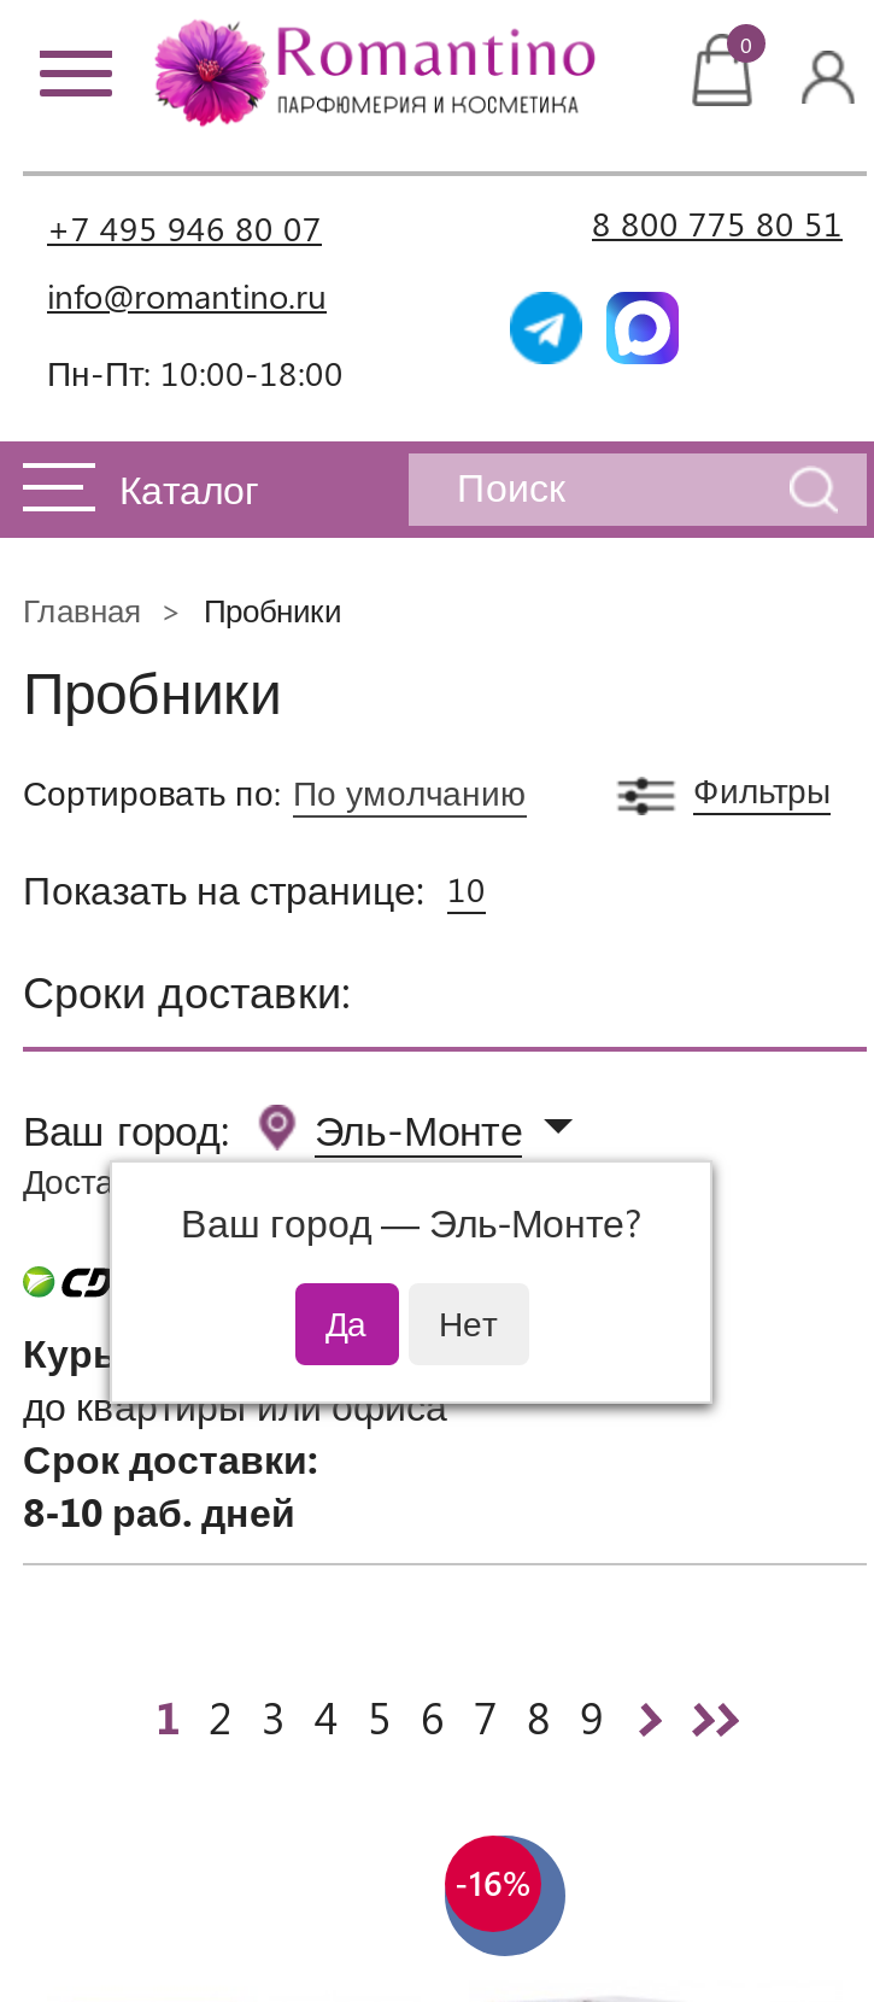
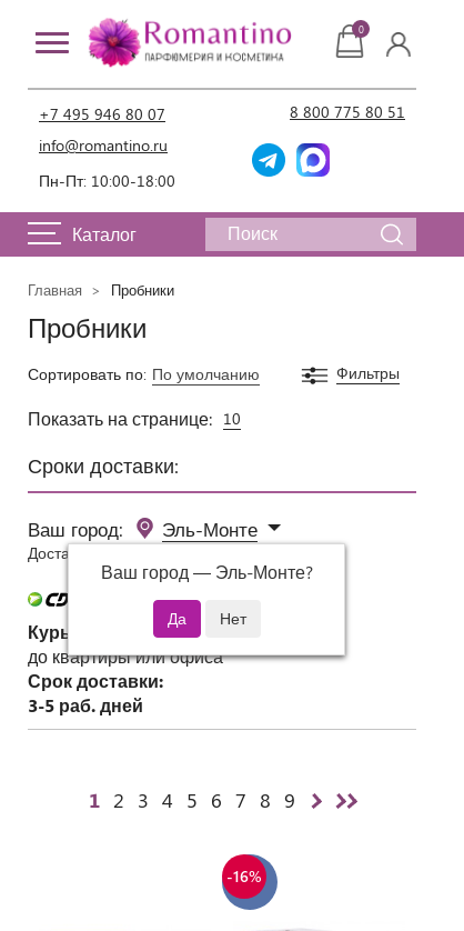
[23,1485,295,1536] 8-10 раб. дней -> [28,693,143,716] 3-5 раб. дней

